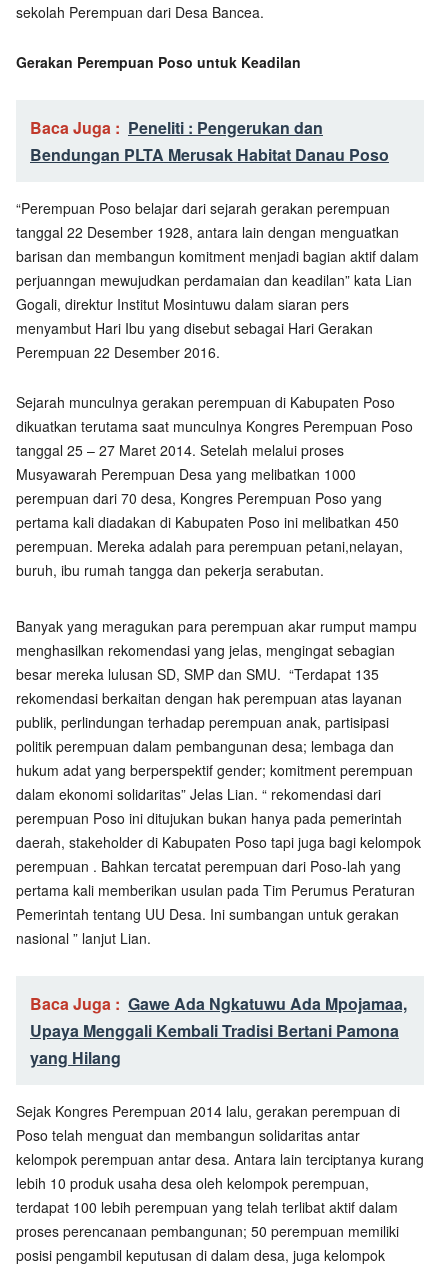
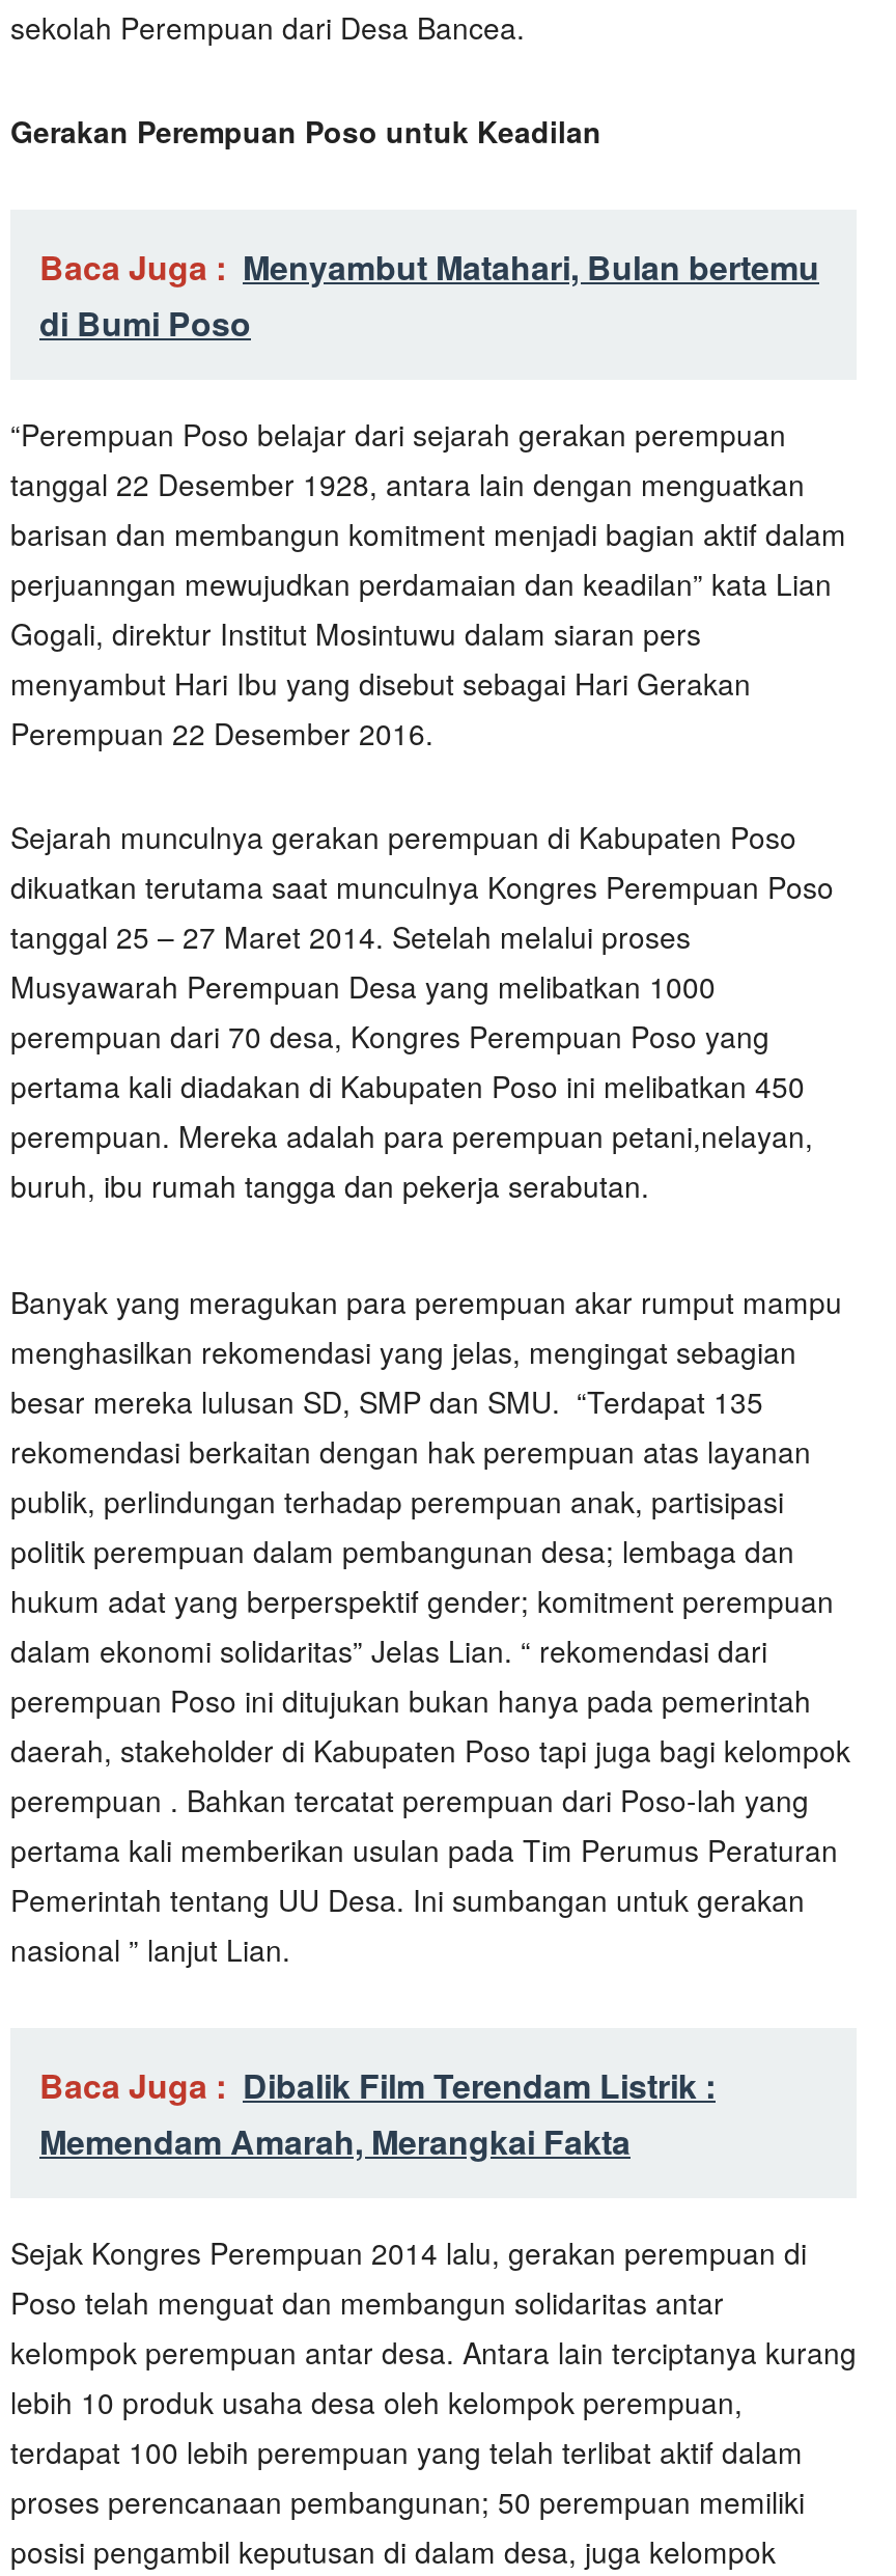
[30,116,389,166] Baca Juga : Peneliti : Pengerukan dan | Bendungan PLTA Merusak Habitat Danau Poso -> [39,242,819,346] Baca Juga : Menyambut Matahari, Bulan bertemu | di Bumi Poso
[30,992,407,1069] Baca Juga : Gawe Ada Ngkatuwu Ada Mpojamaa, | Upaya Menggali Kembali Tradisi Bertani Pamona | yang Hilang -> [39,2060,716,2164] Baca Juga : Dibalik Film Terendam Listrik : | Memendam Amarah, Merangkai Fakta

